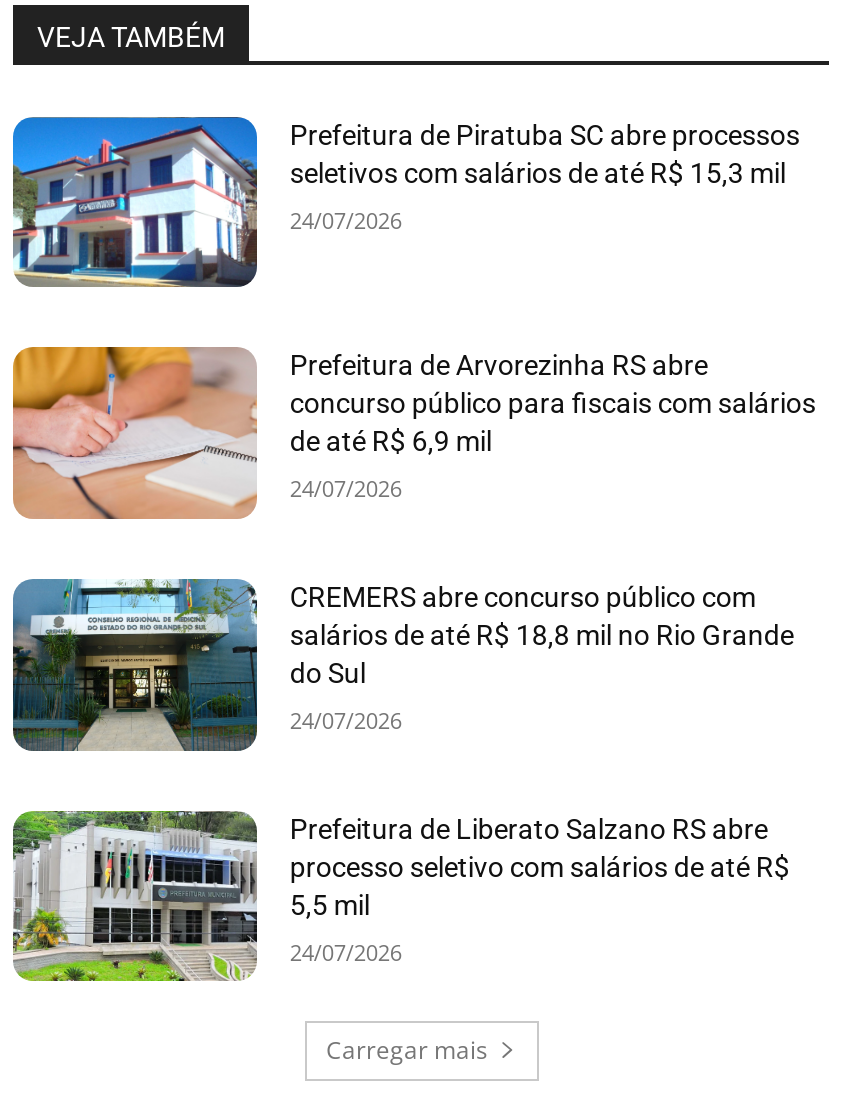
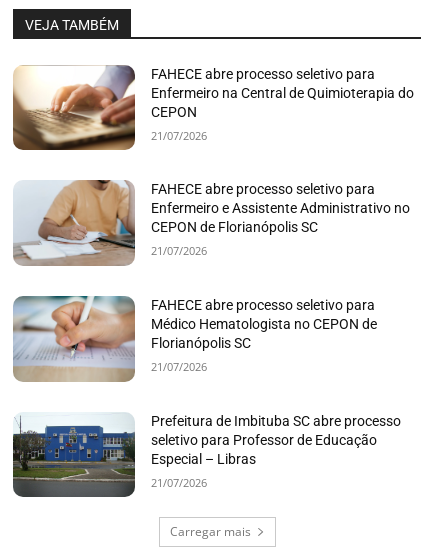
[11,115,800,289] [image] | Prefeitura de Piratuba SC abre processos | seletivos com salários de até R$ 15,3 mil -> [12,64,414,151] [image] | FAHECE abre processo seletivo para | Enfermeiro na Central de Quimioterapia do | CEPON
[290,204,402,234] 24/07/2026 -> [151,128,207,143] 21/07/2026
[11,345,816,519] [image] | Prefeitura de Arvorezinha RS abre | concurso público para fiscais com salários | de até R$ 6,9 mil -> [13,179,410,266] [image] | FAHECE abre processo seletivo para | Enfermeiro e Assistente Administrativo no | CEPON de Florianópolis SC
[290,474,402,504] 24/07/2026 -> [151,243,207,258] 21/07/2026
[11,579,794,753] [image] | CREMERS abre concurso público com | salários de até R$ 18,8 mil no Rio Grande | do Sul -> [12,295,377,383] [image] | FAHECE abre processo seletivo para | Médico Hematologista no CEPON de | Florianópolis SC
[290,705,402,735] 24/07/2026 -> [151,359,207,374] 21/07/2026
[11,809,790,983] [image] | Prefeitura de Liberato Salzano RS abre | processo seletivo com salários de até R$ | 5,5 mil -> [12,412,401,498] [image] | Prefeitura de Imbituba SC abre processo | seletivo para Professor de Educação | Especial – Libras
[290,936,402,966] 24/07/2026 -> [151,475,207,490] 21/07/2026

